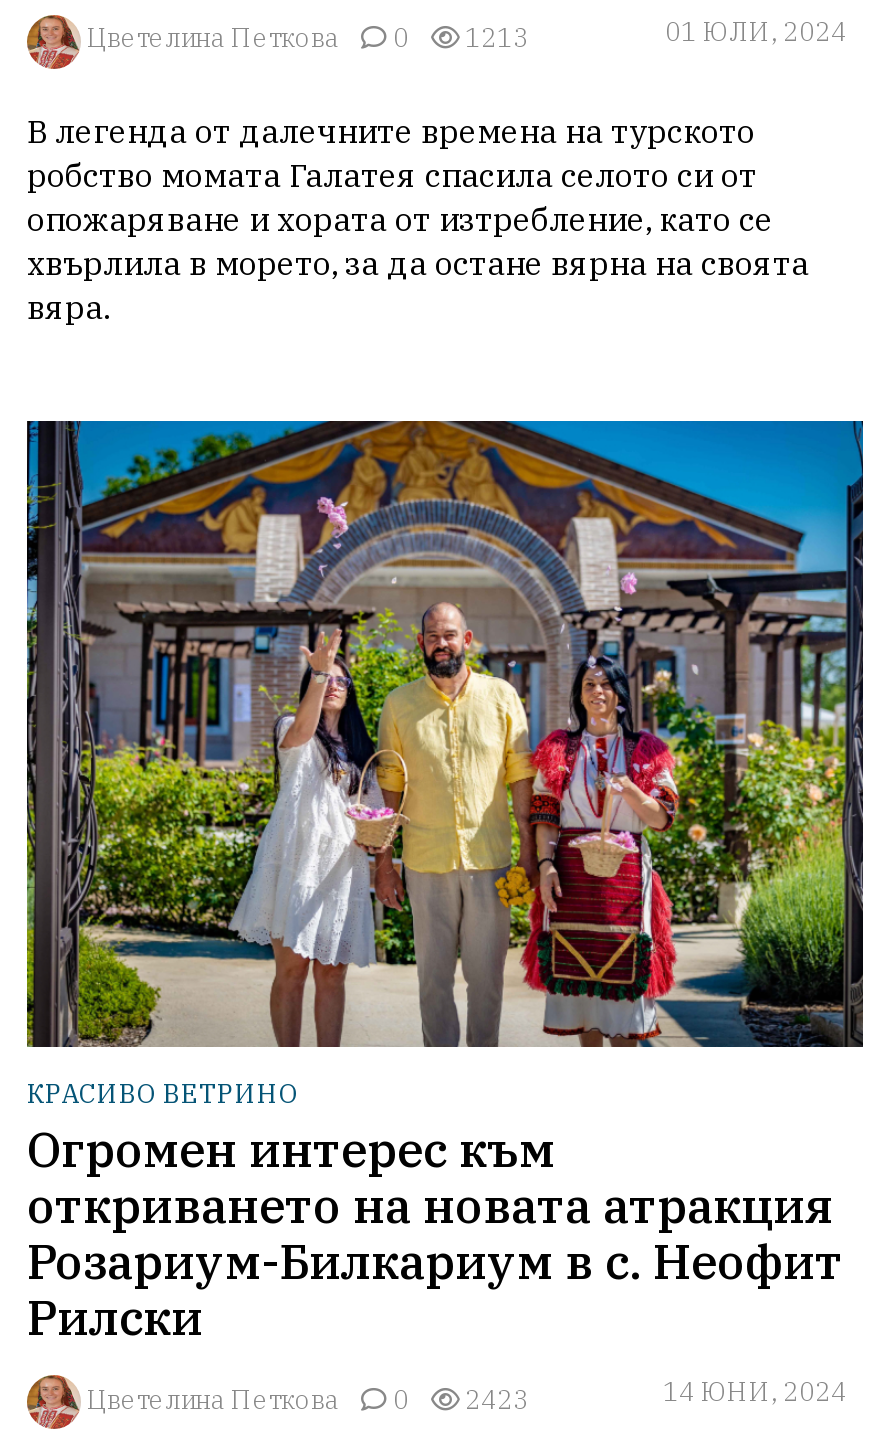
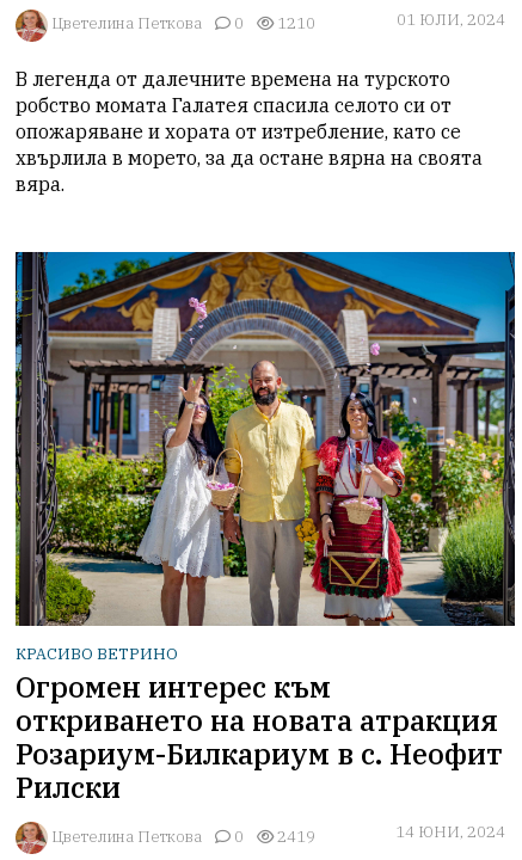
[87,22,529,56] Цветелина Петкова 0 1213 -> [51,13,315,34] Цветелина Петкова 0 1210
[87,1383,529,1417] Цветелина Петкова 0 2423 -> [51,826,315,847] Цветелина Петкова 0 2419

